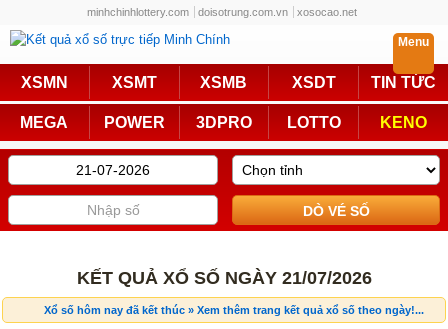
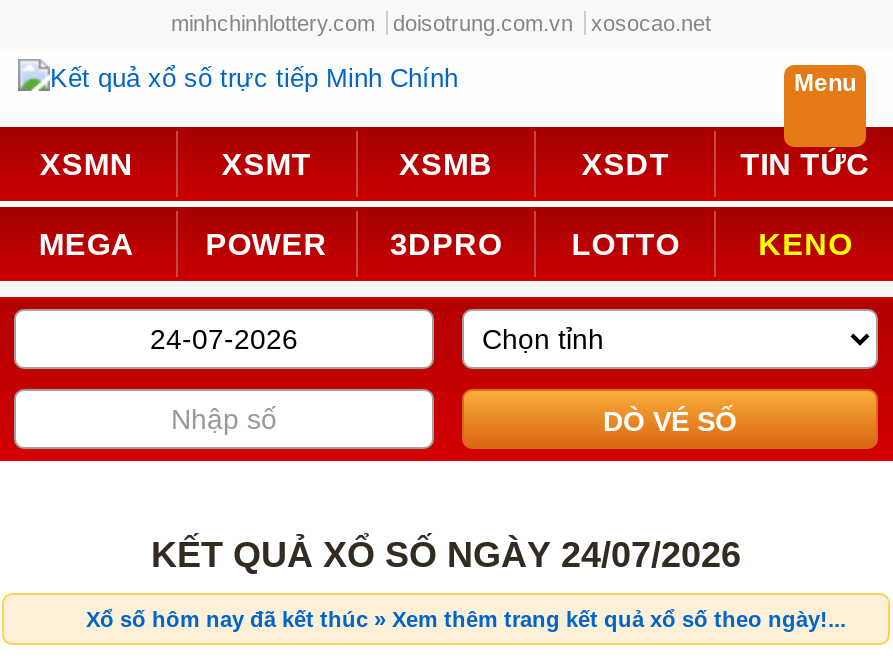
[76,268,371,288] KẾT QUẢ XỔ SỐ NGÀY 21/07/2026 -> [151,535,741,575] KẾT QUẢ XỔ SỐ NGÀY 24/07/2026

